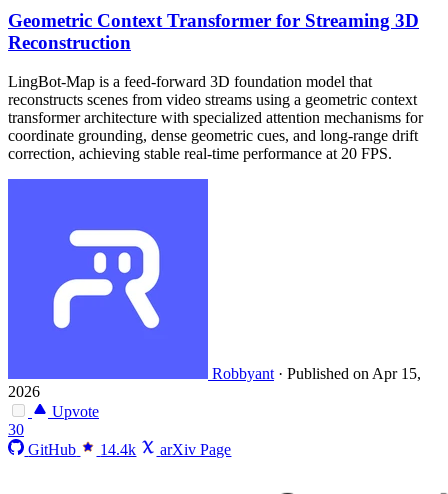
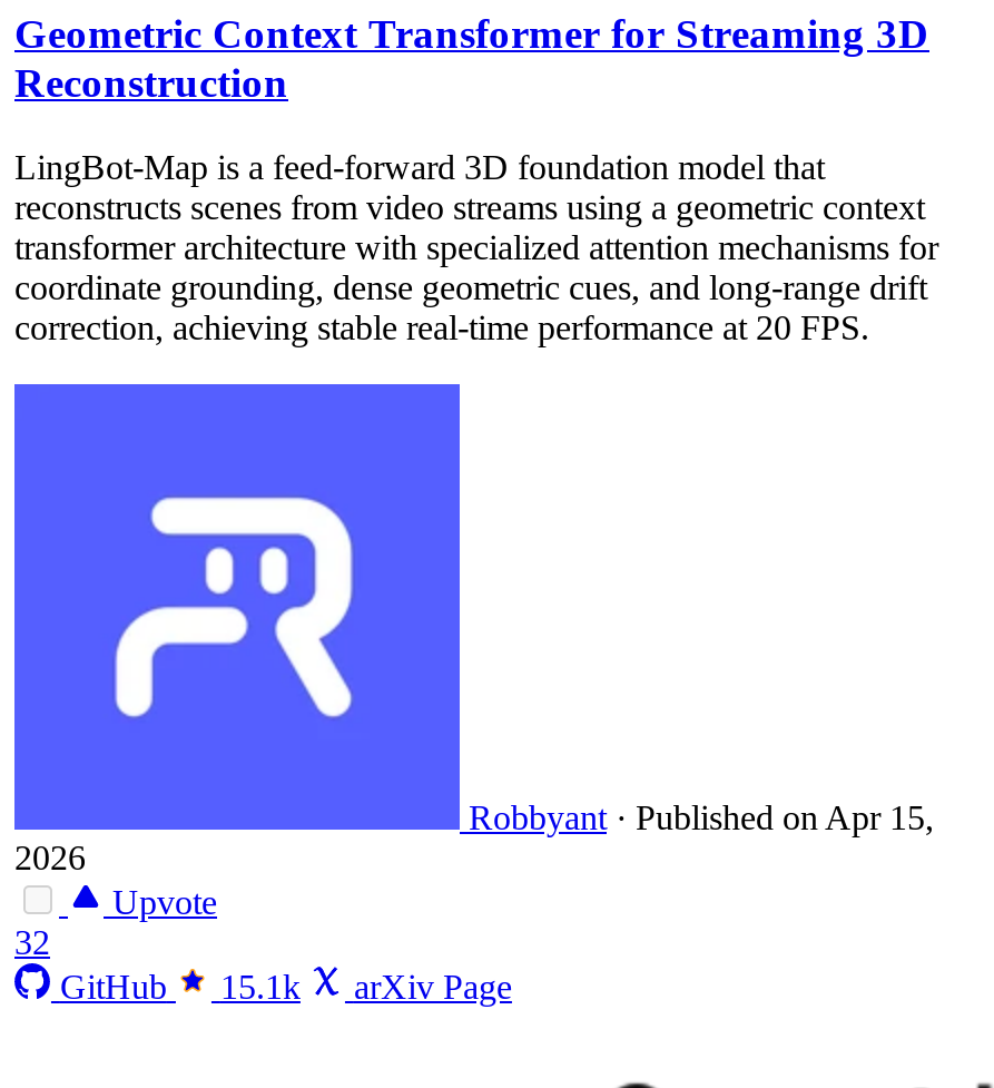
[8,420,24,437] 30 -> [14,924,50,962] 32
[28,440,231,457] GitHub 14.4k arXiv Page -> [60,969,512,1007] GitHub 15.1k arXiv Page

